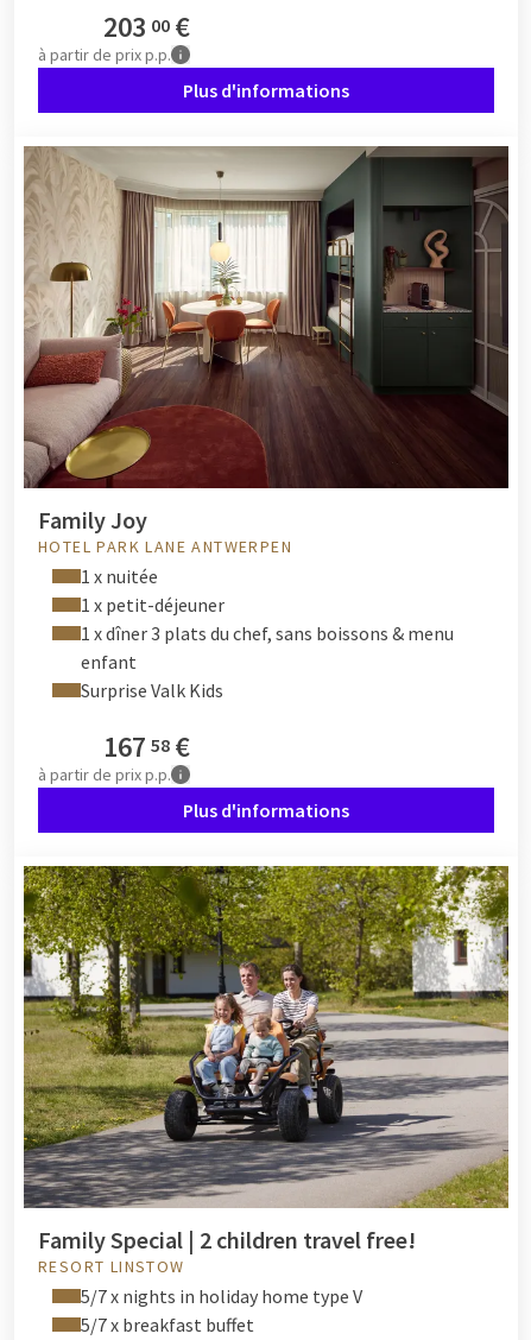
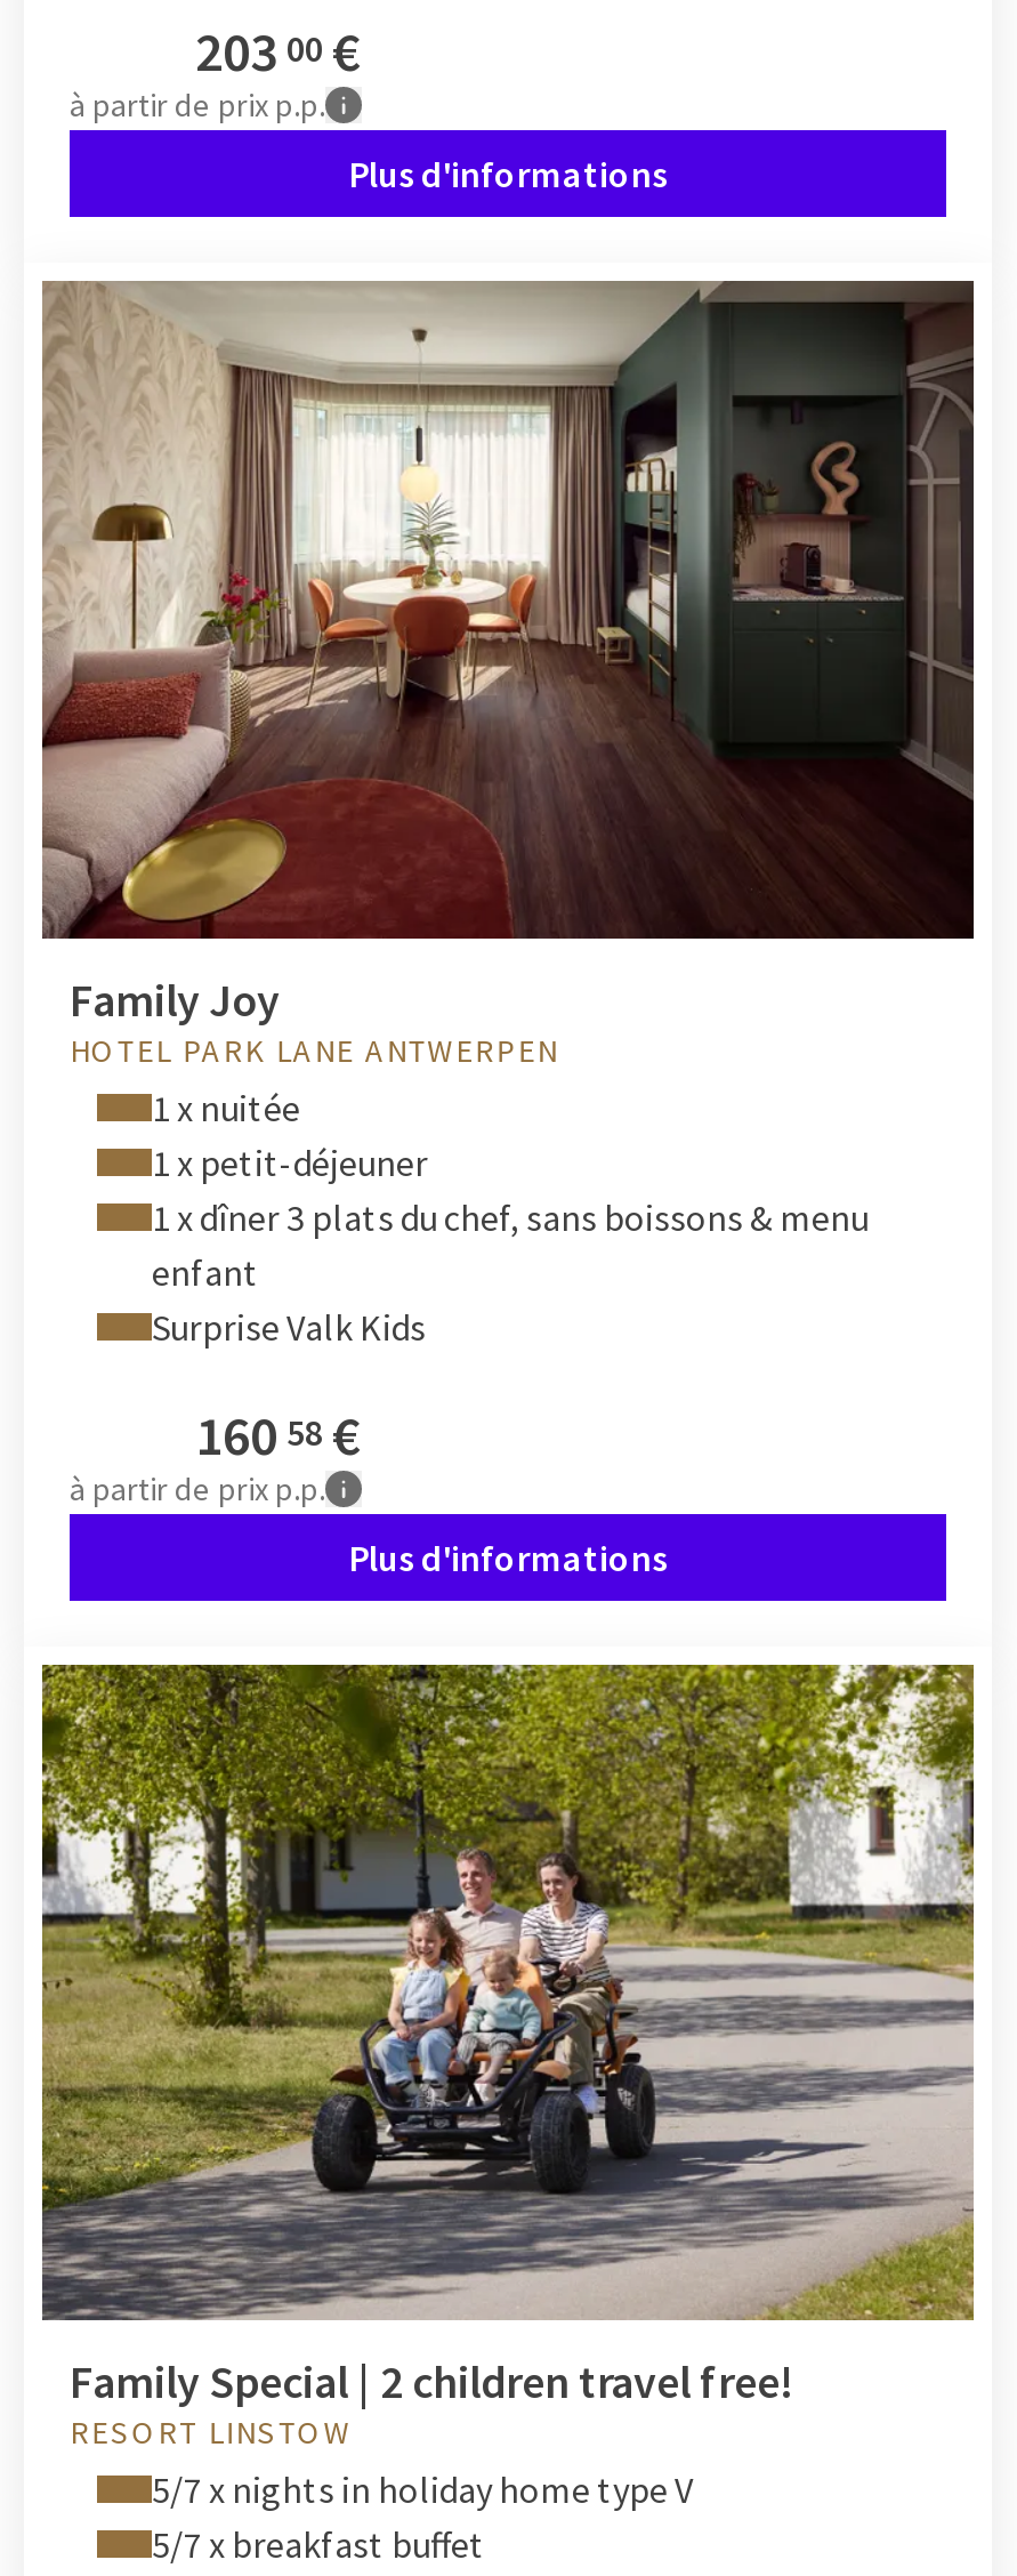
[103,728,190,765] 167 58 € -> [195,1399,362,1470] 160 58 €

